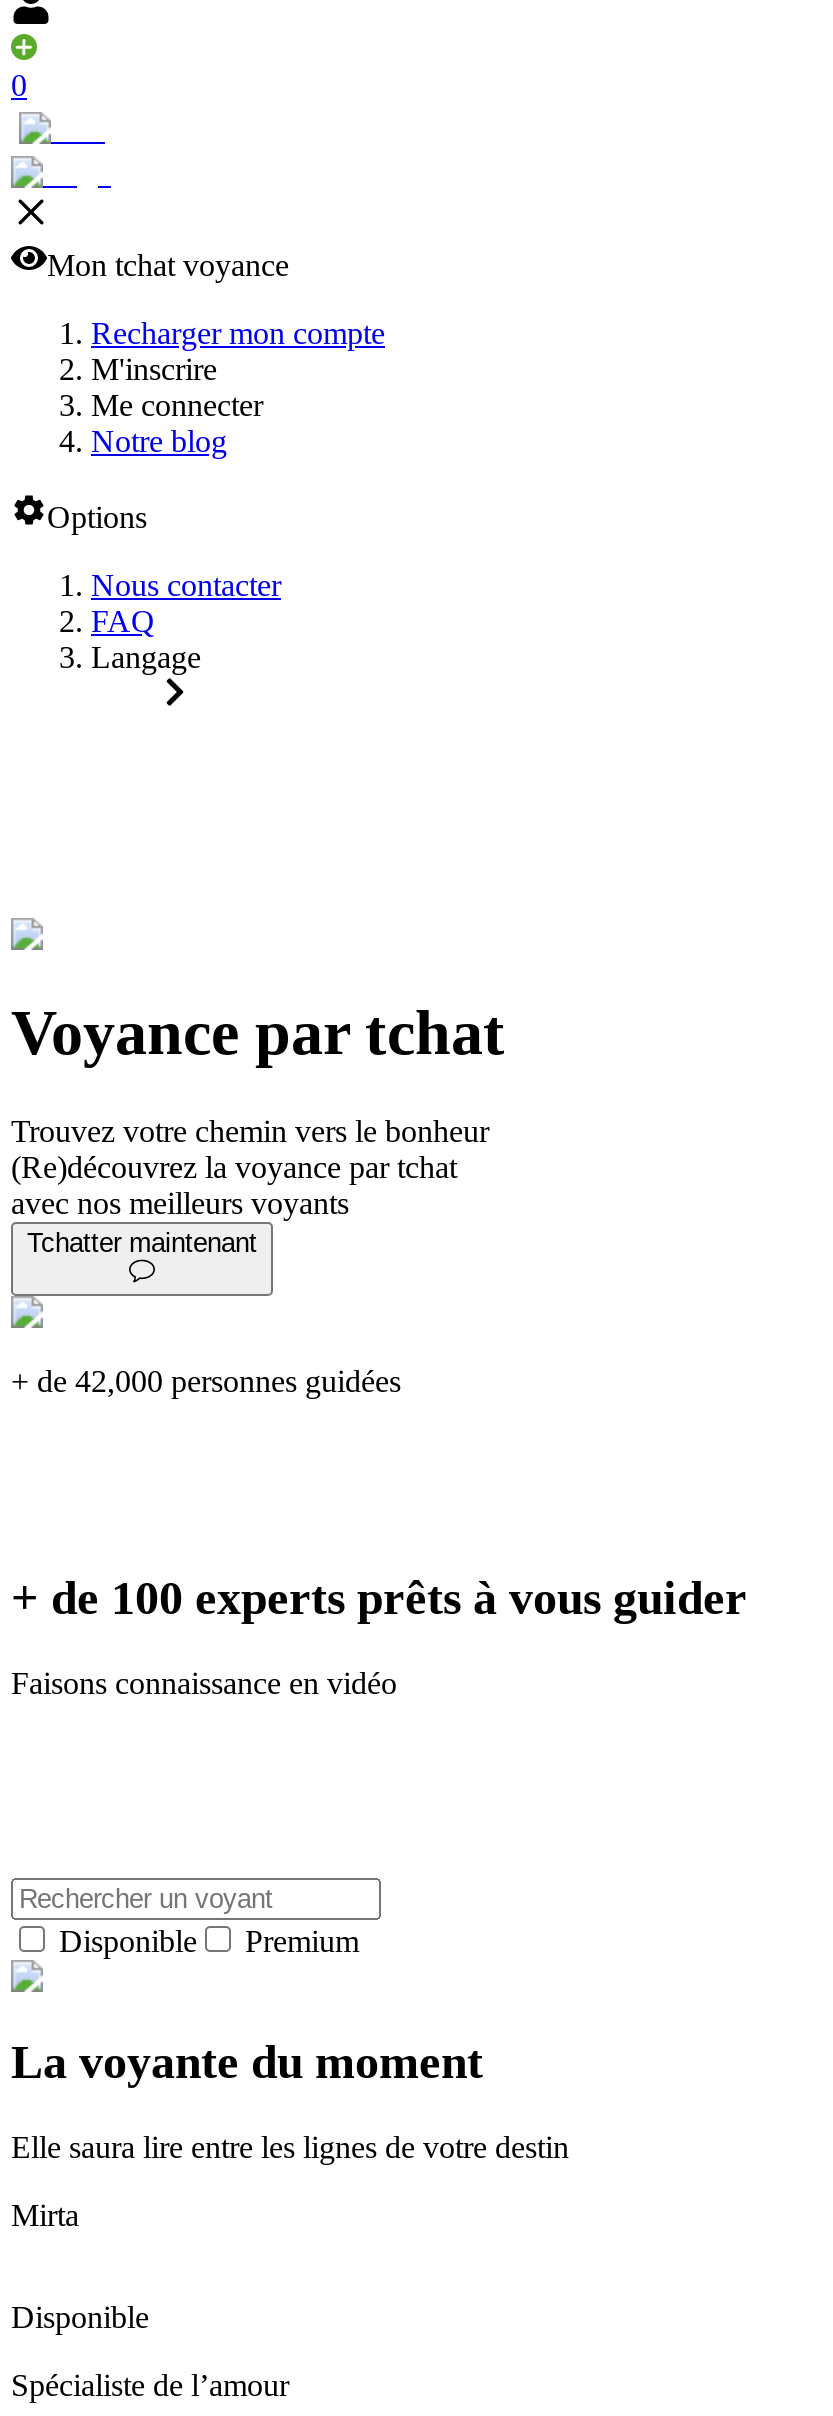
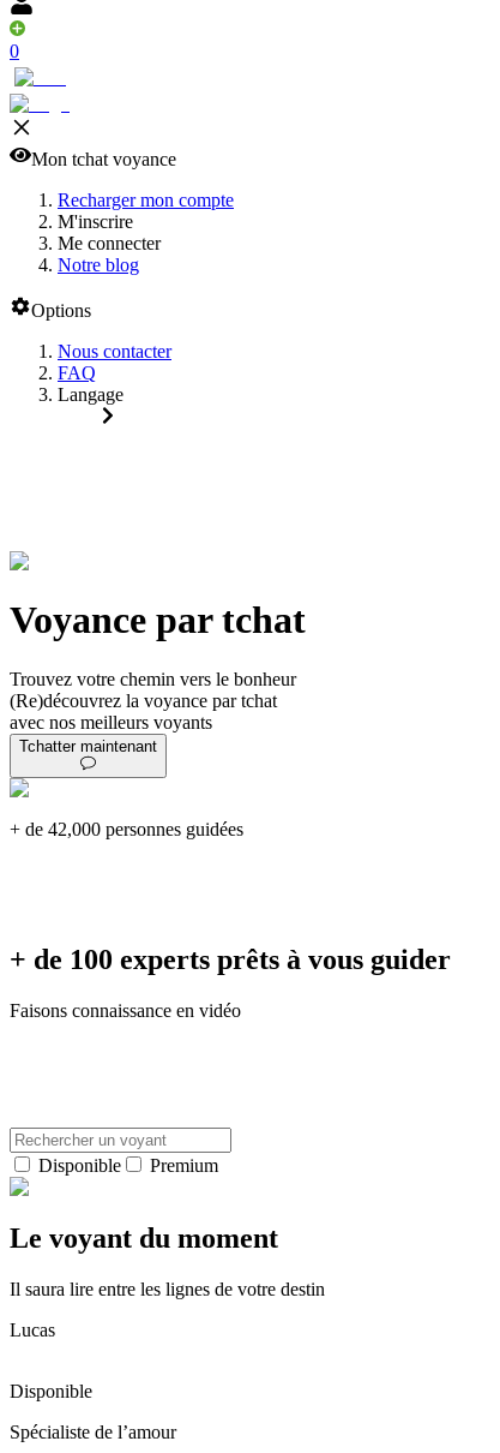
[11,2036,483,2088] La voyante du moment -> [10,1222,278,1254] Le voyant du moment
[11,2130,569,2164] Elle saura lire entre les lignes de votre destin -> [10,1279,325,1299] Il saura lire entre les lignes de votre destin
[11,2198,79,2232] Mirta -> [10,1320,55,1340] Lucas

